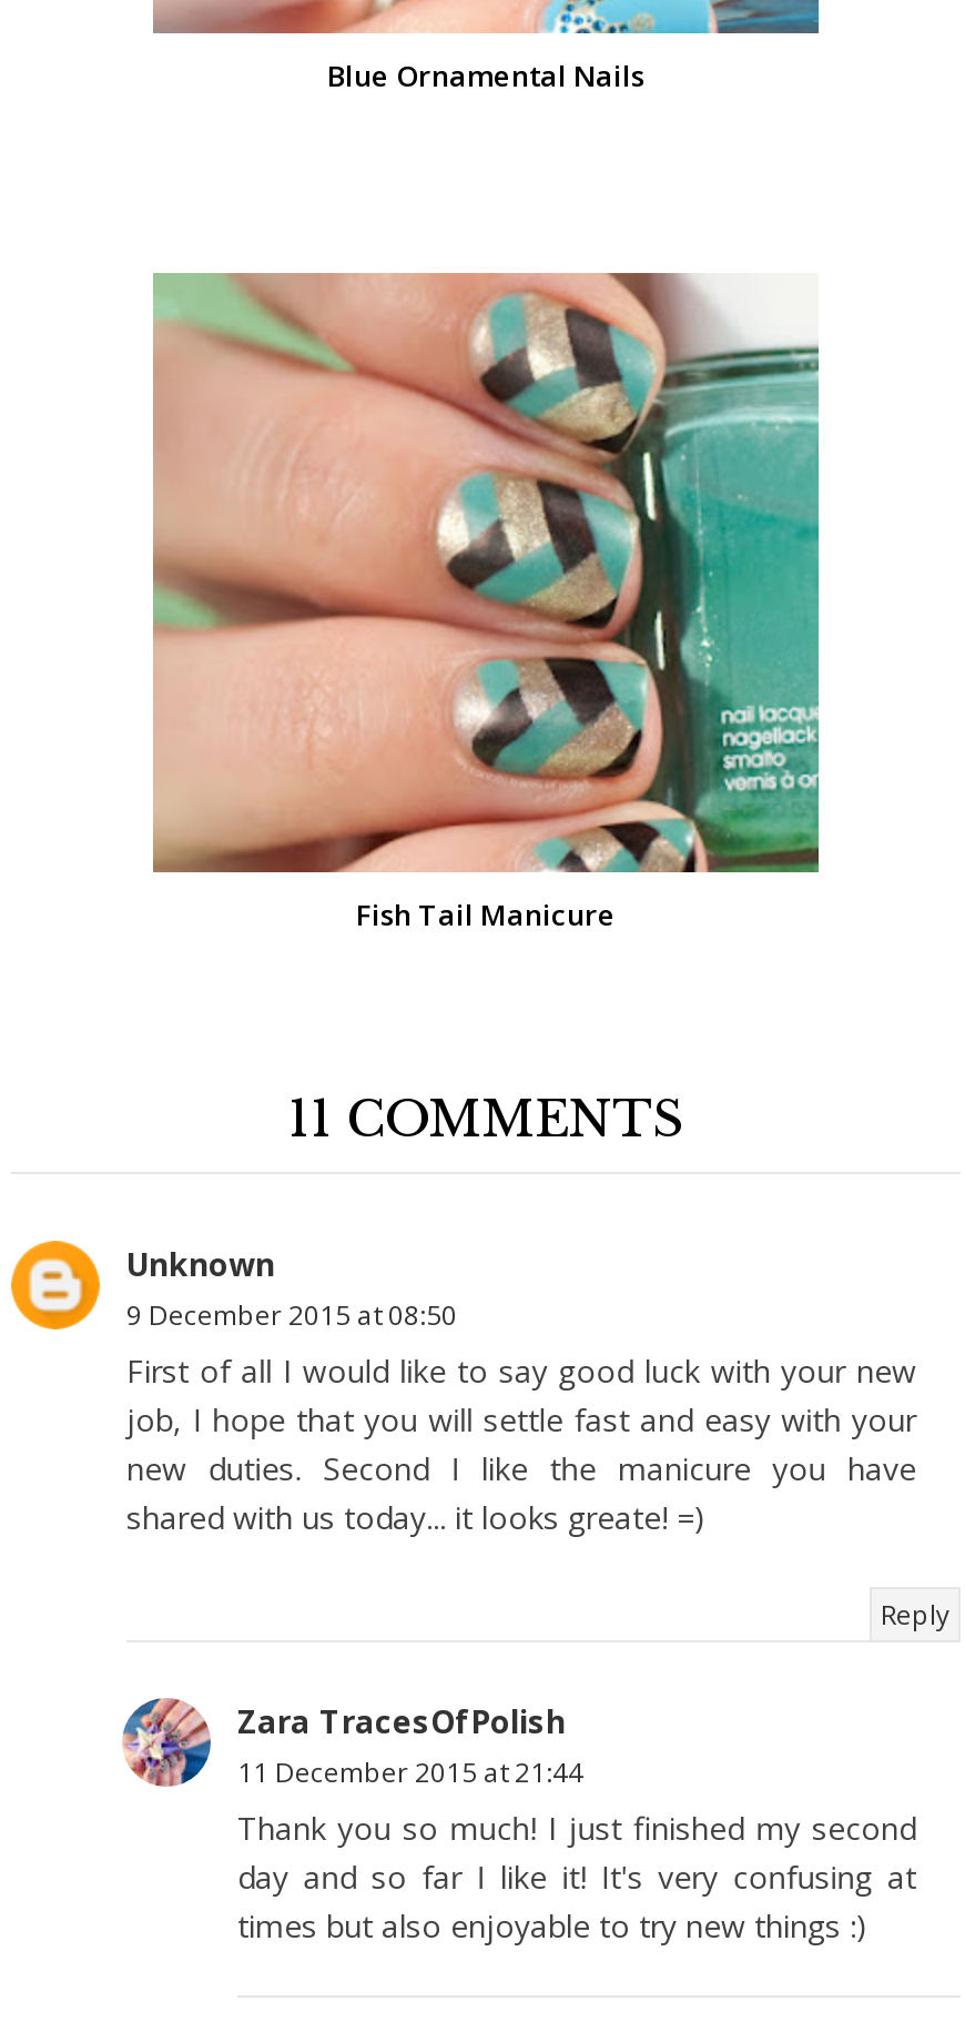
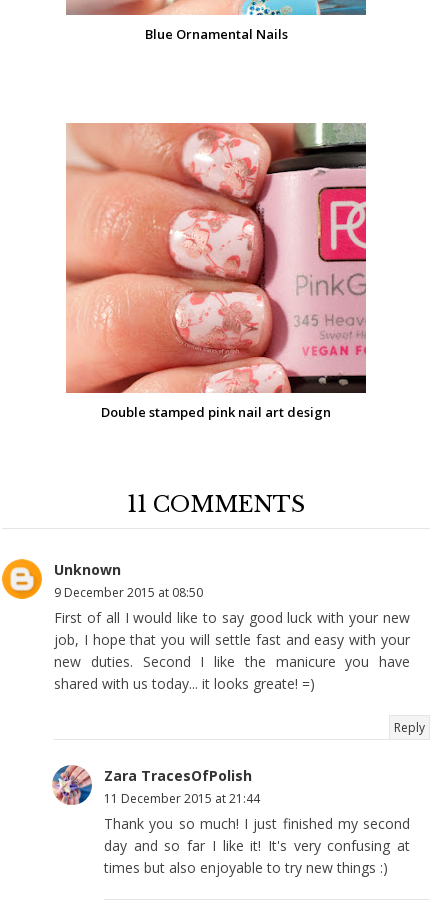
[151,273,821,935] [image] | Fish Tail Manicure -> [65,123,367,421] [image] | Double stamped pink nail art design

